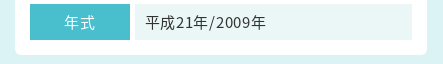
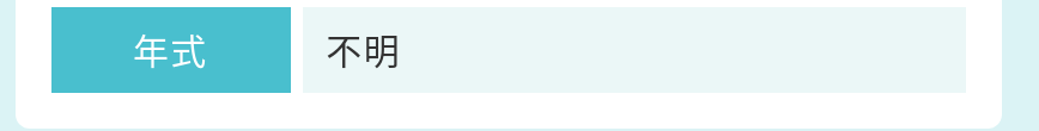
[145,10,266,31] 平成21年/2009年 -> [326,23,401,73] 不明

